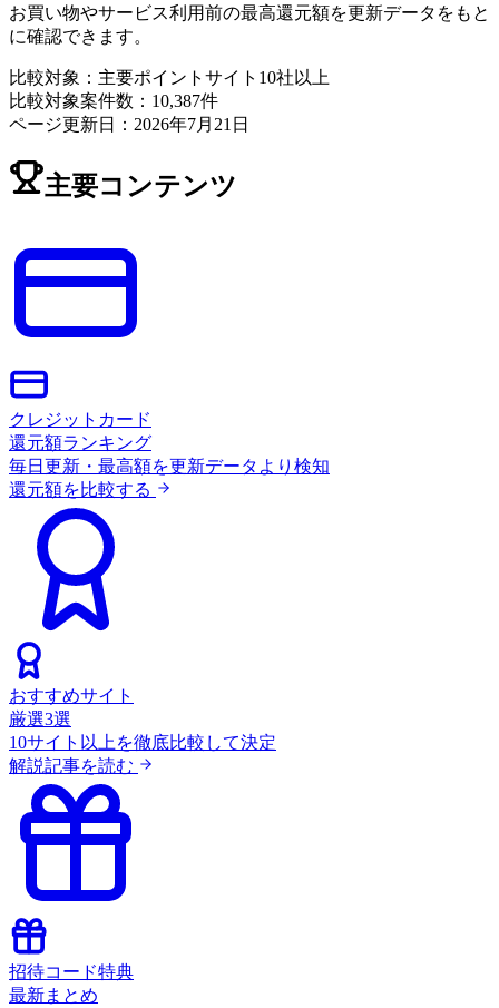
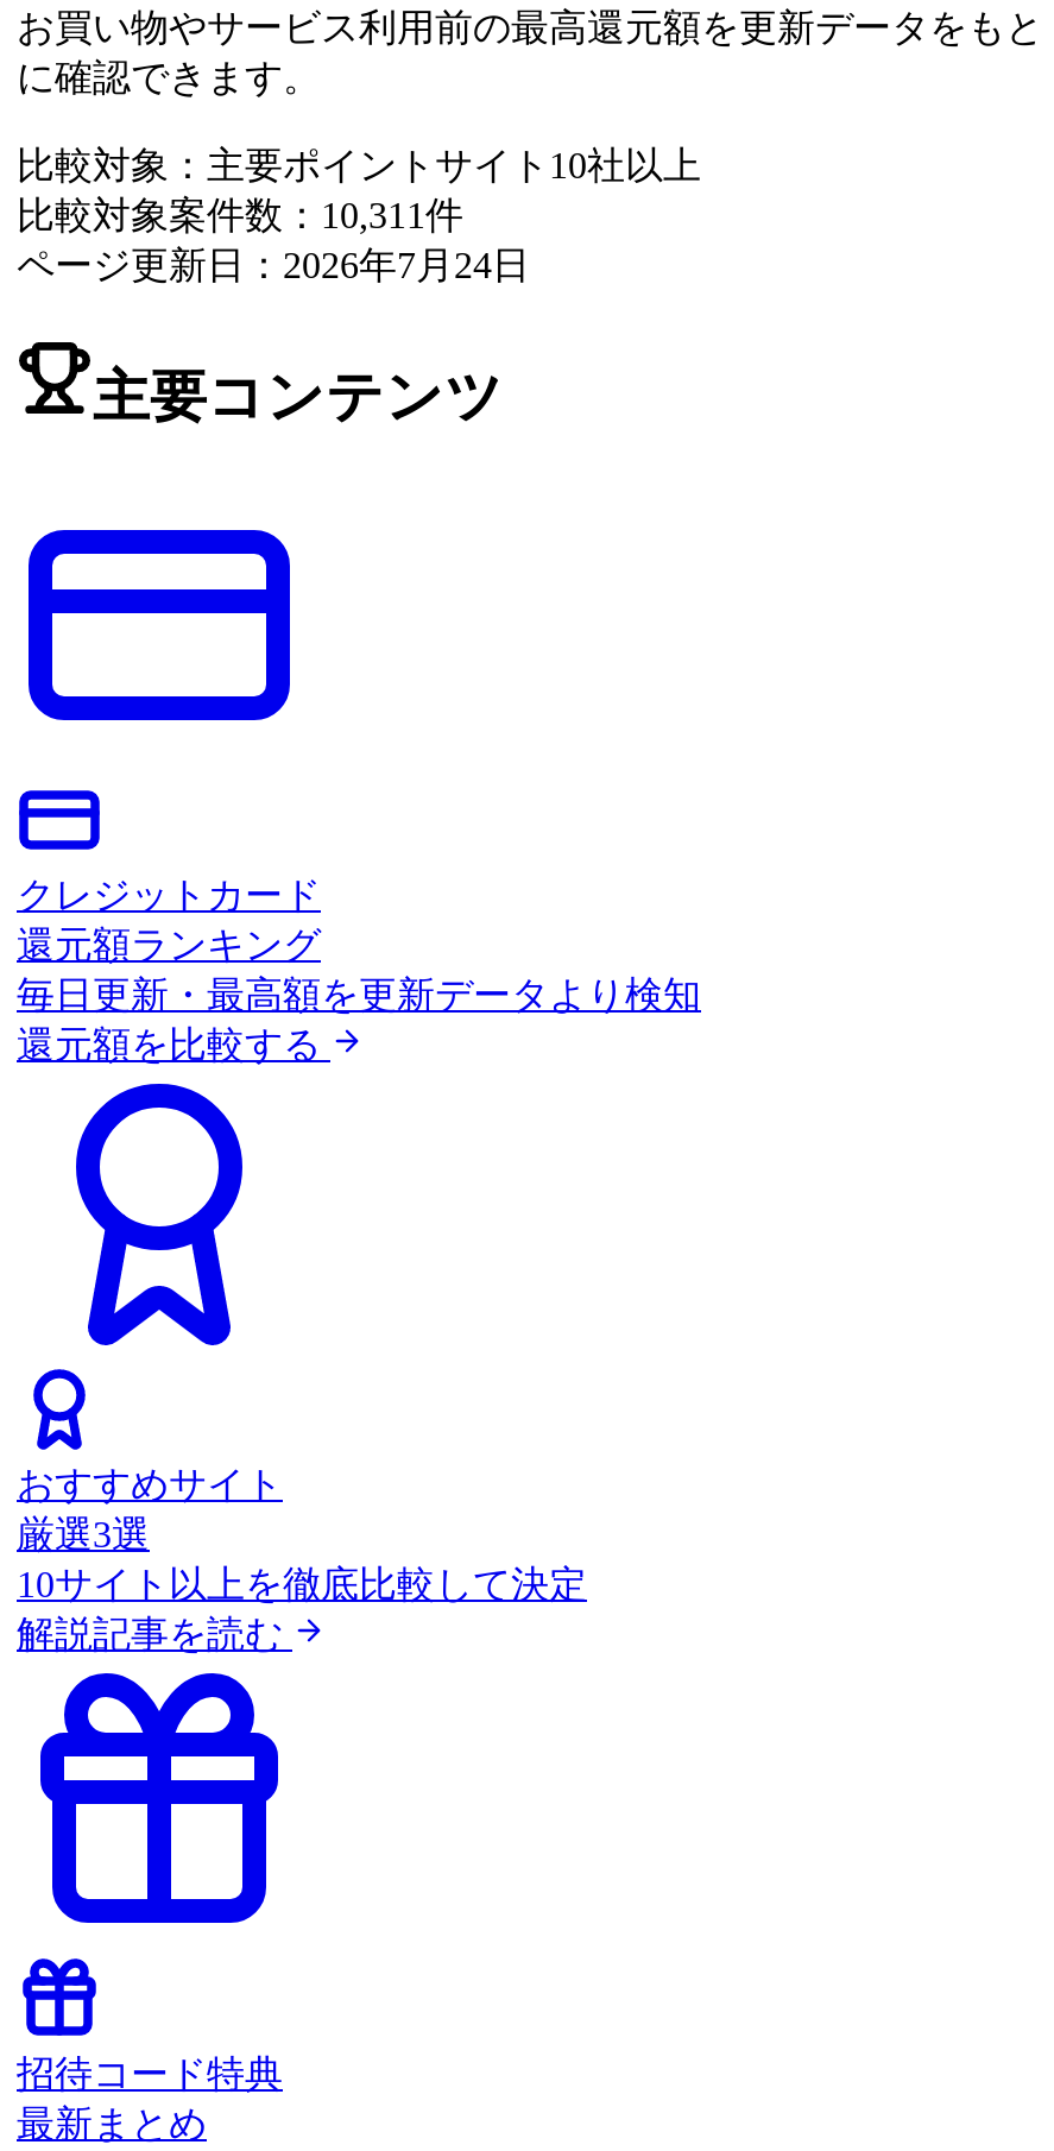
[9,91,218,110] 比較対象案件数：10,387件 -> [17,195,463,235] 比較対象案件数：10,311件
[9,115,250,134] ページ更新日：2026年7月21日 -> [17,245,530,285] ページ更新日：2026年7月24日

